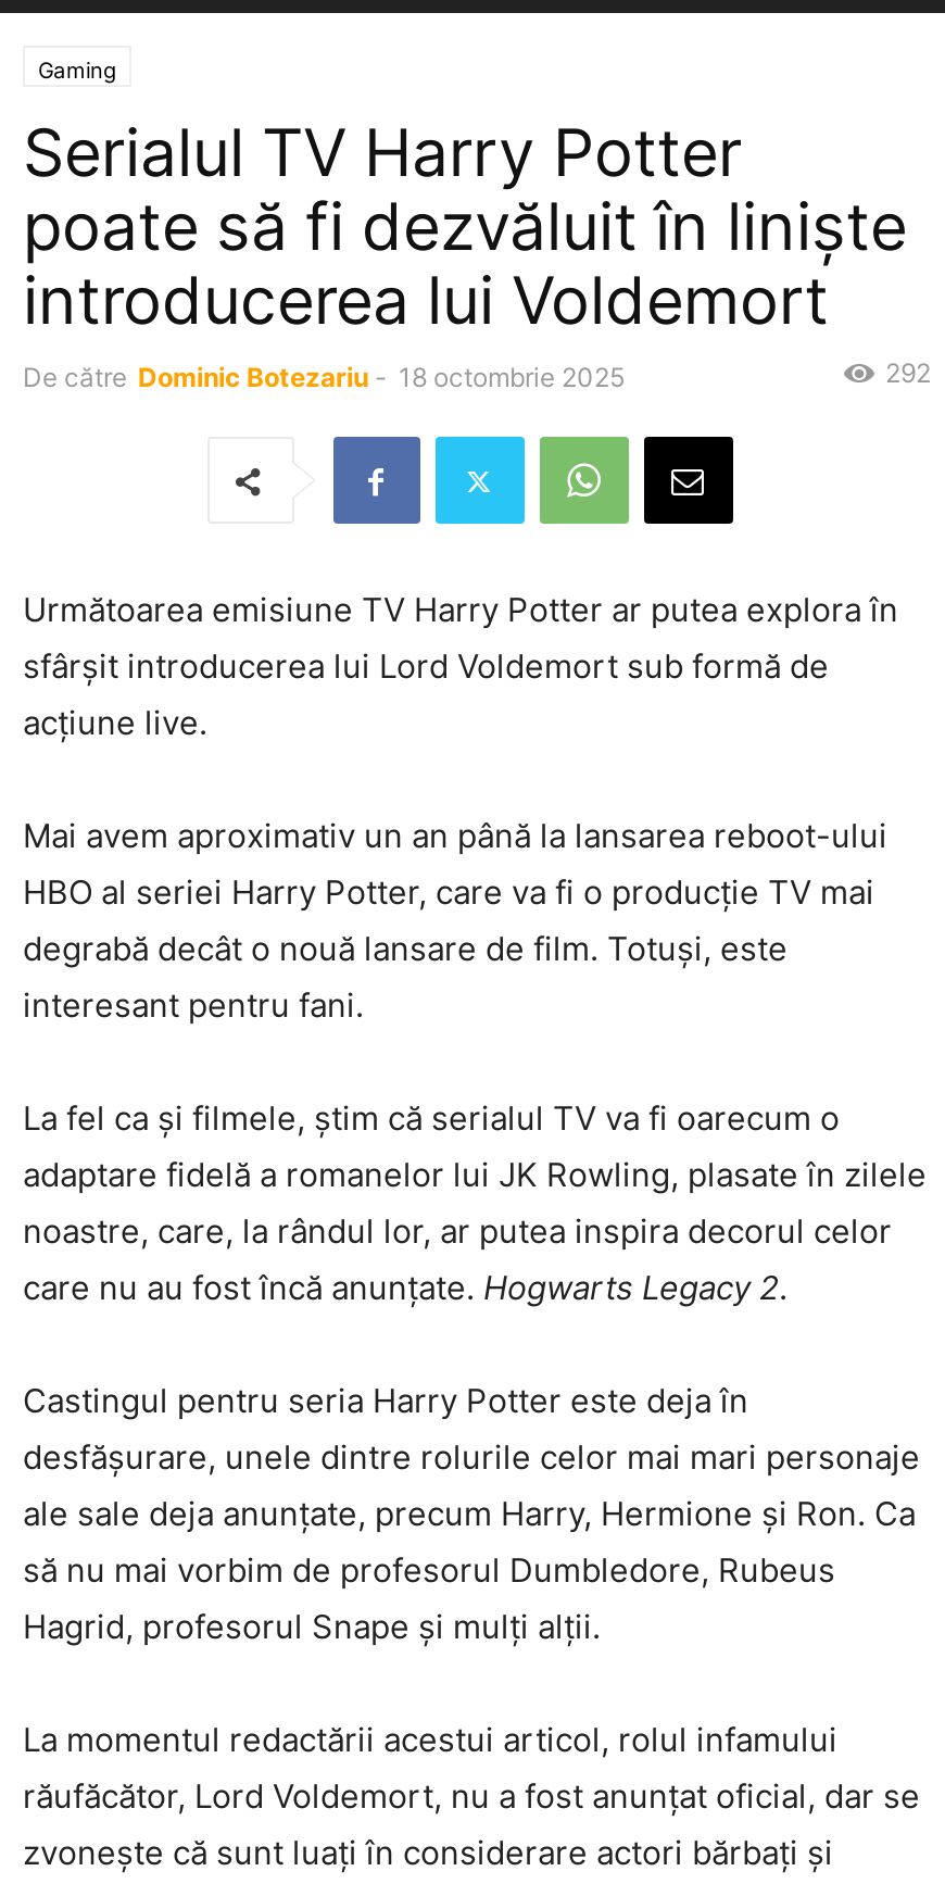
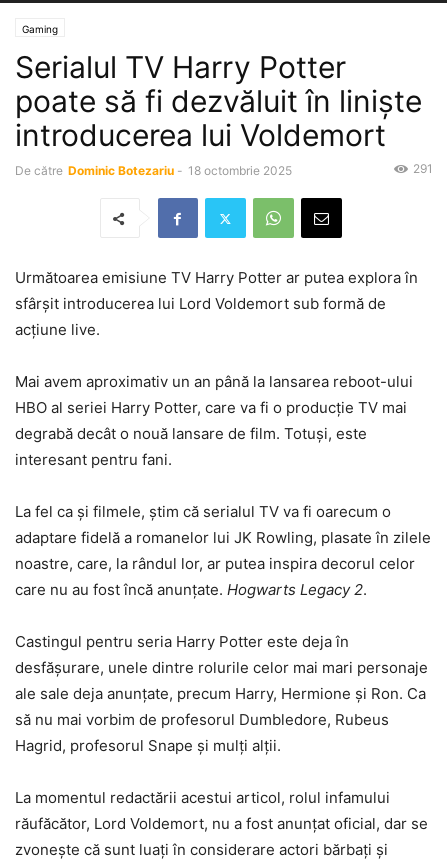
[885,356,931,389] 292 -> [413,161,433,176] 291

